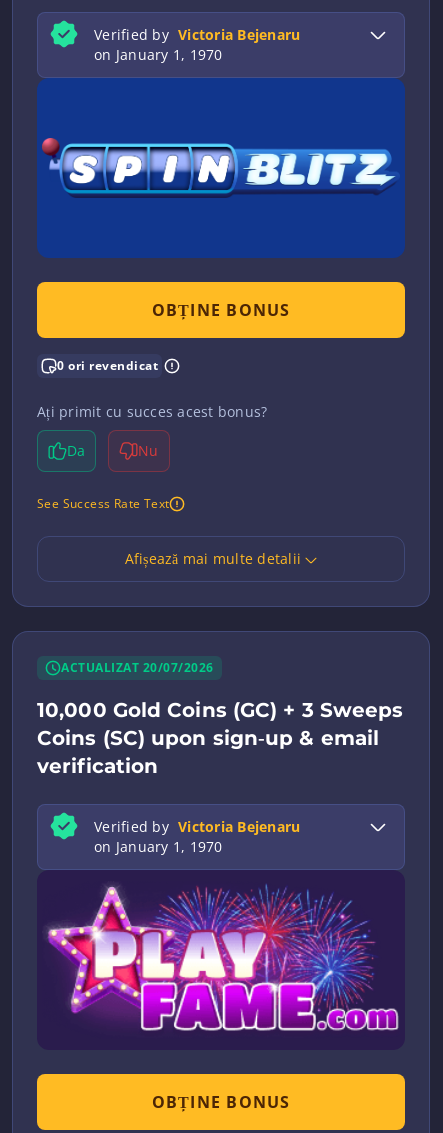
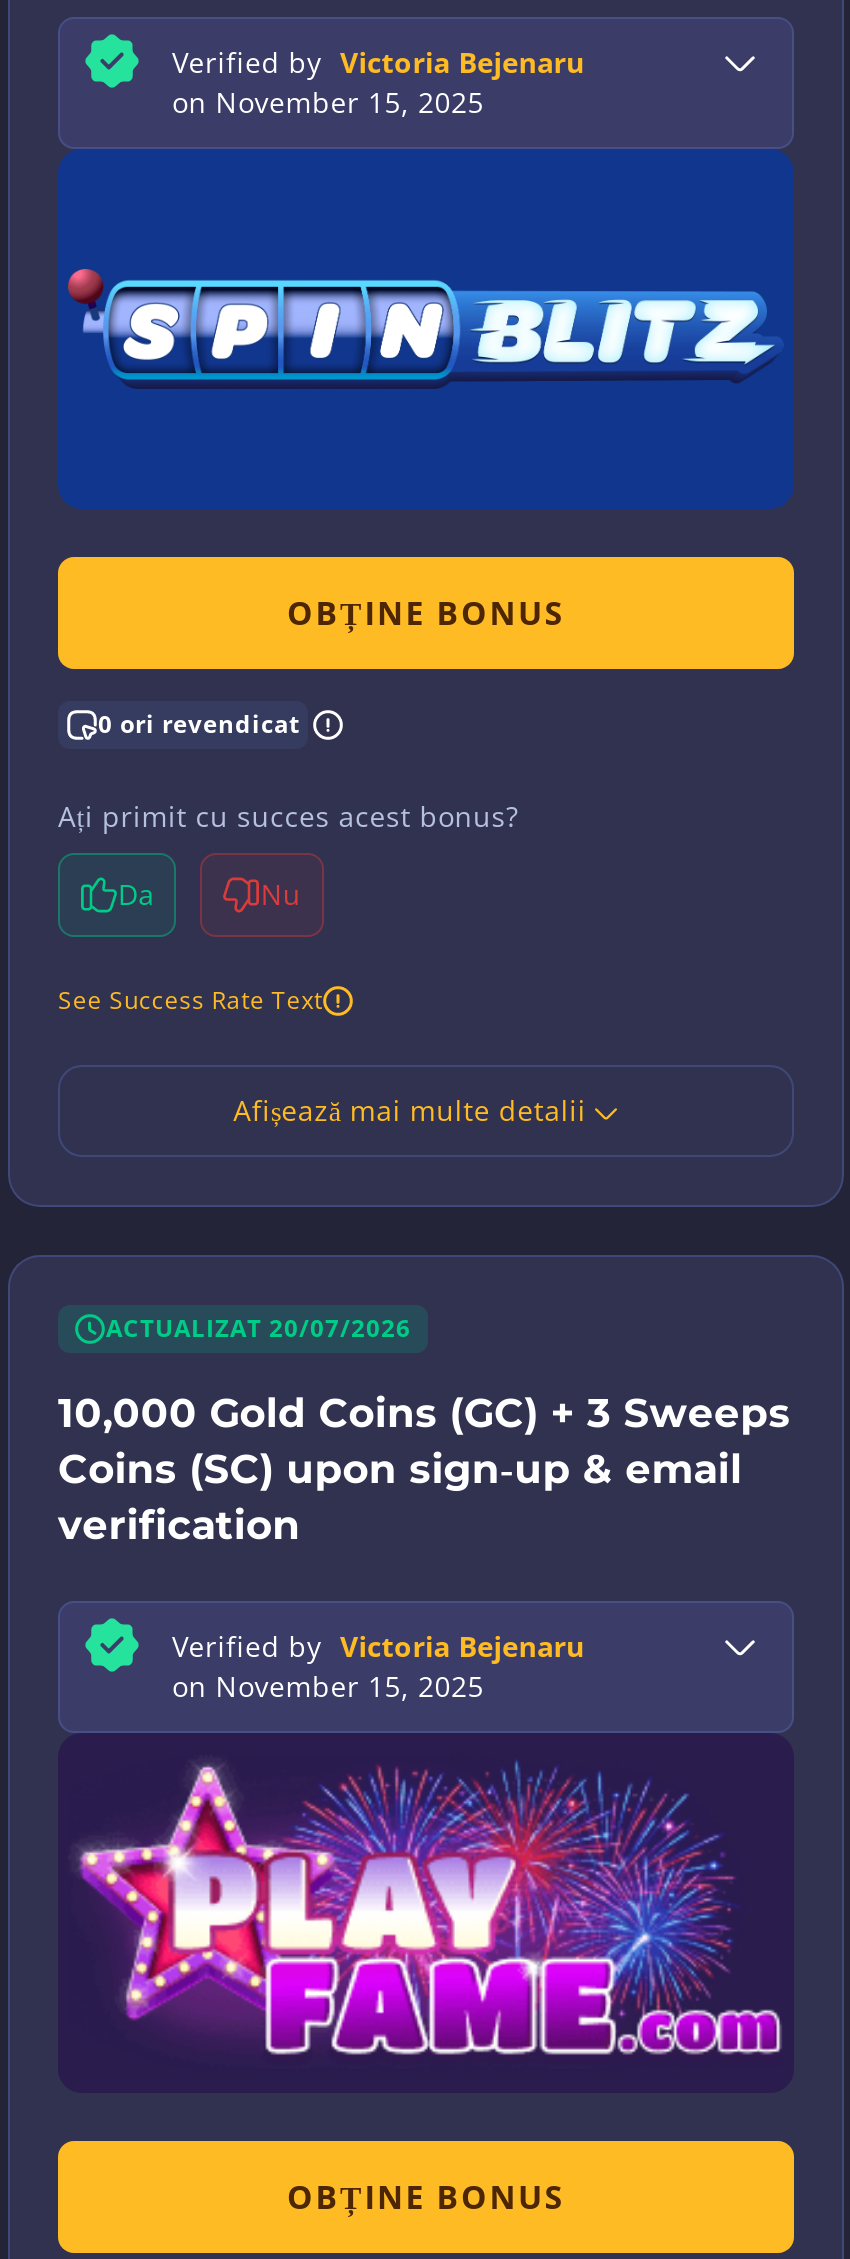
[94,45,222,64] on January 1, 1970 -> [172,83,484,121] on November 15, 2025
[94,837,222,856] on January 1, 1970 -> [172,1667,484,1705] on November 15, 2025

